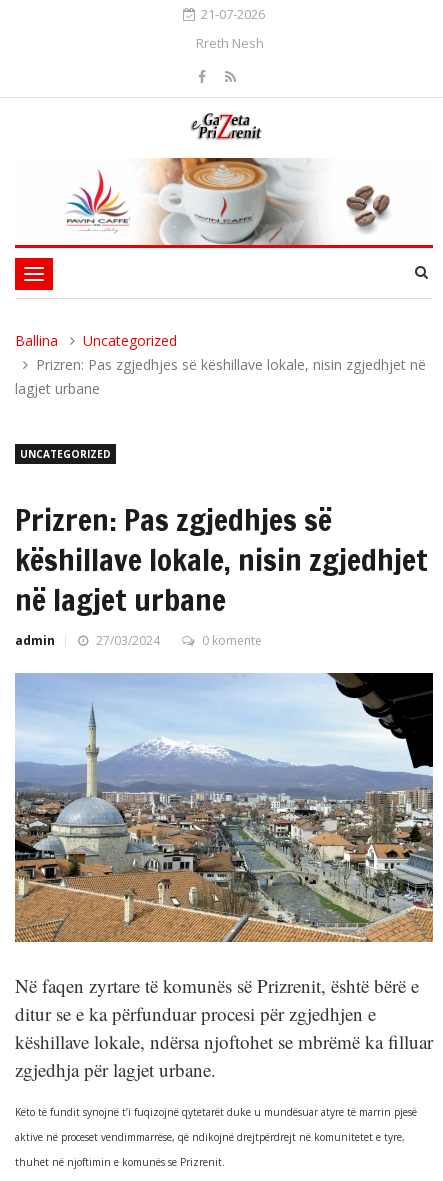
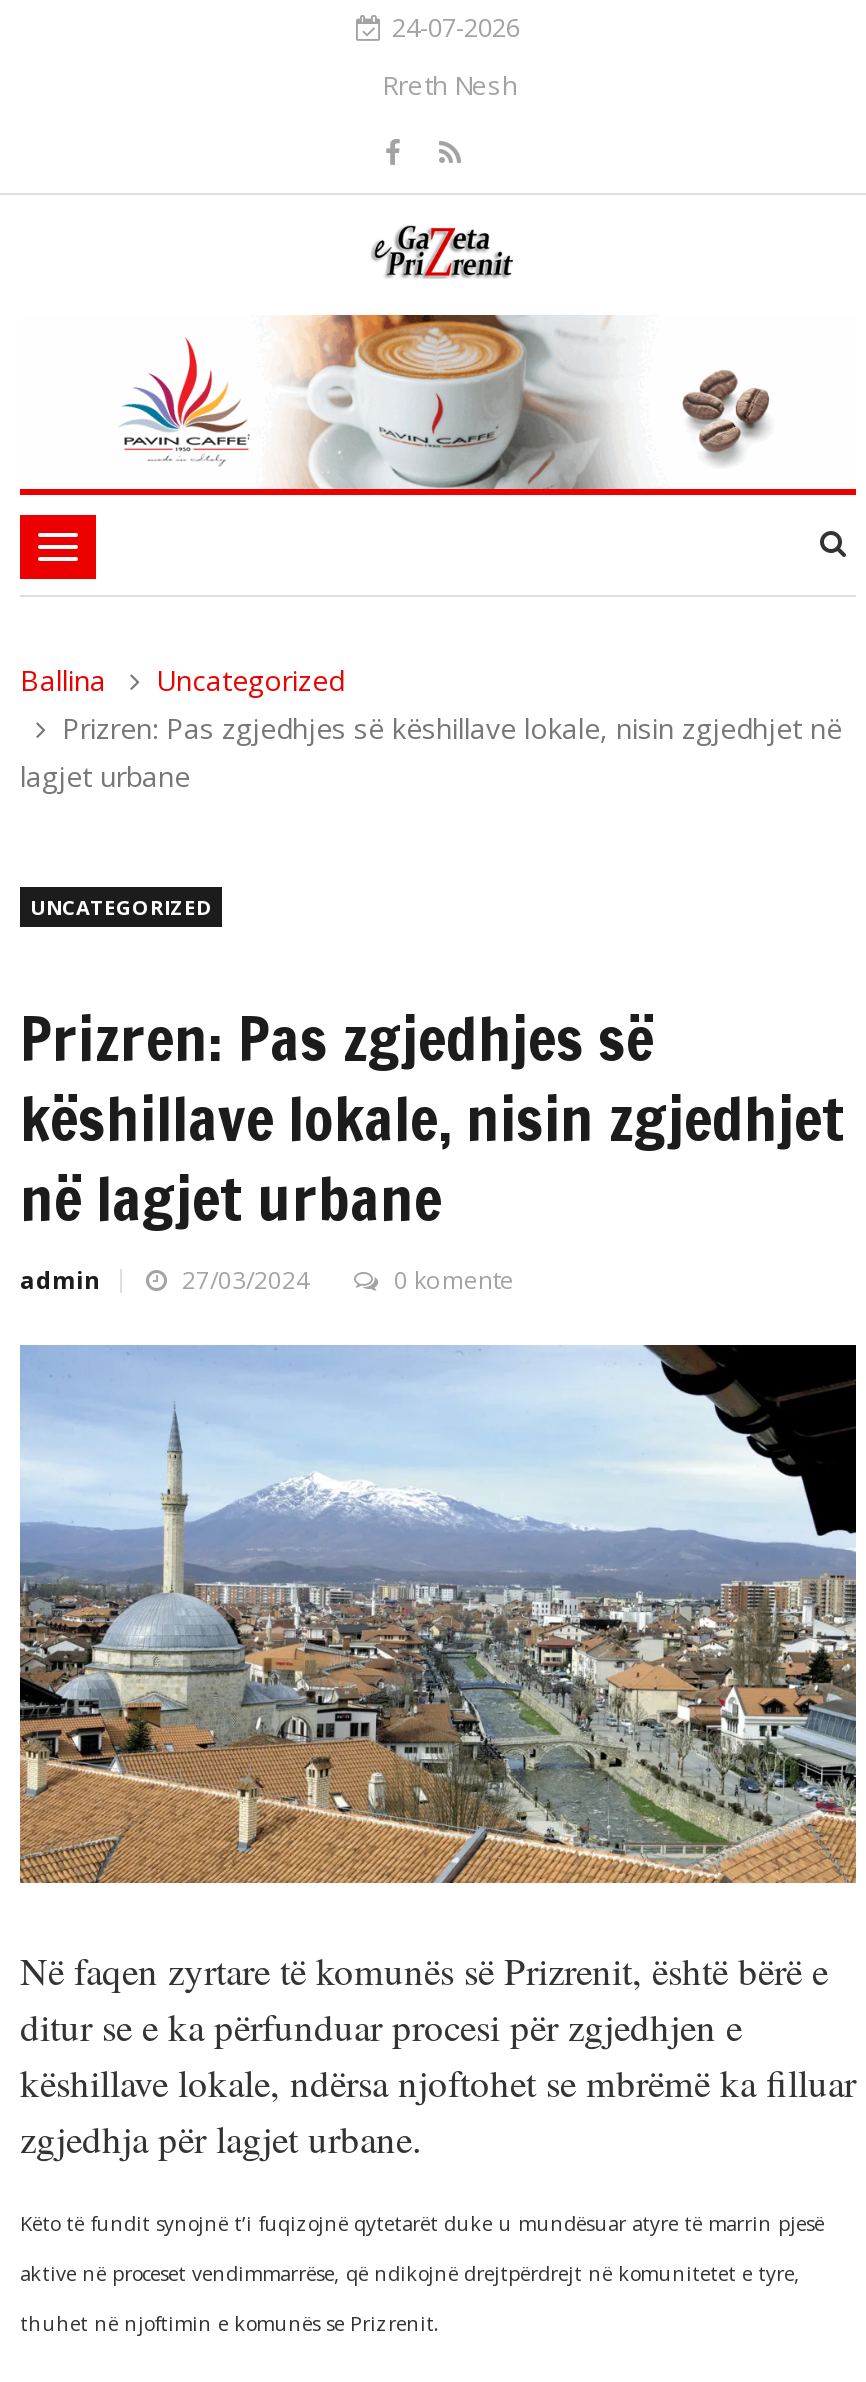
[201,5,265,23] 21-07-2026 -> [392,9,520,45] 24-07-2026

